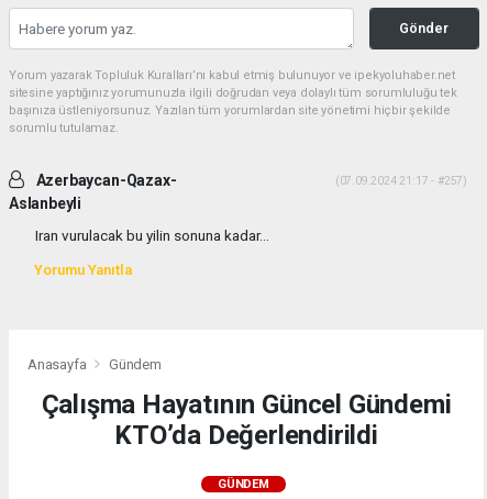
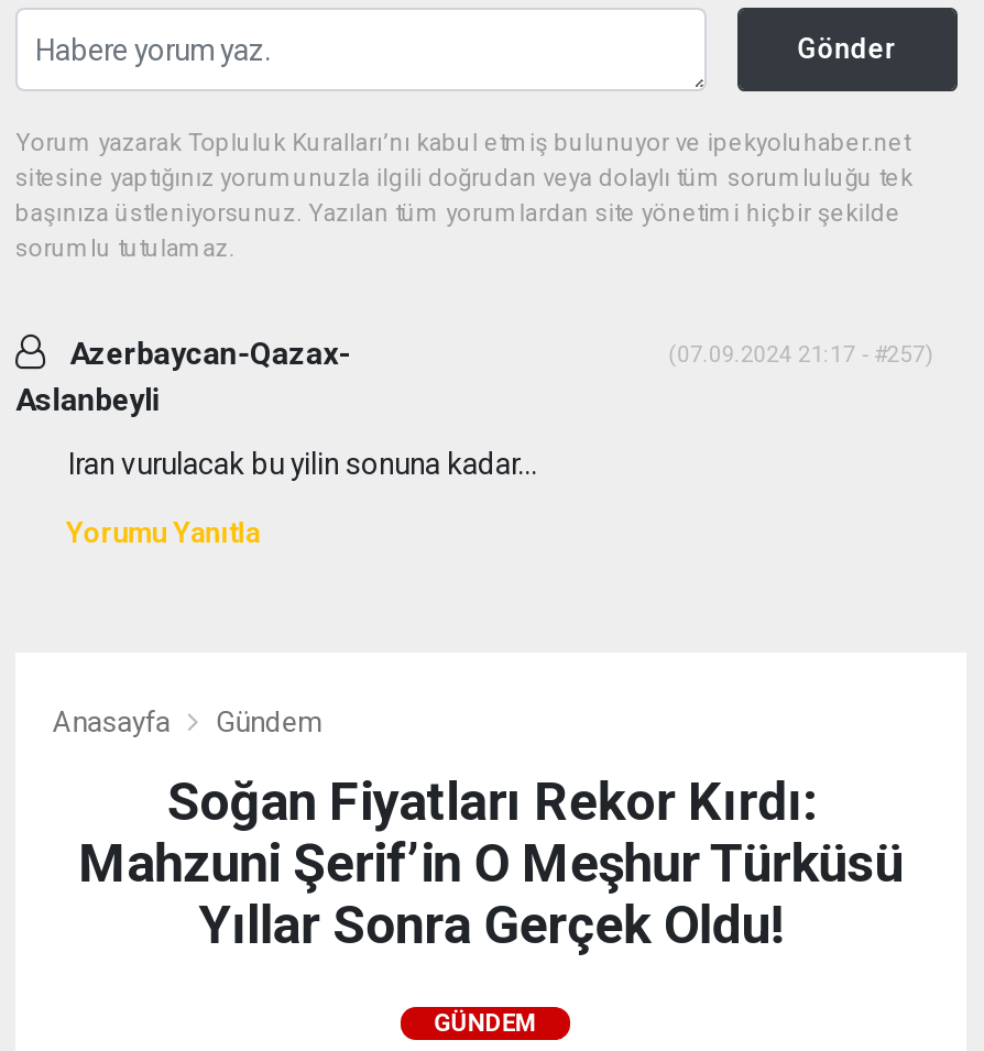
[41,389,451,450] Çalışma Hayatının Güncel Gündemi | KTO’da Değerlendirildi -> [79,771,903,956] Soğan Fiyatları Rekor Kırdı: | Mahzuni Şerif’in O Meşhur Türküsü | Yıllar Sonra Gerçek Oldu!

